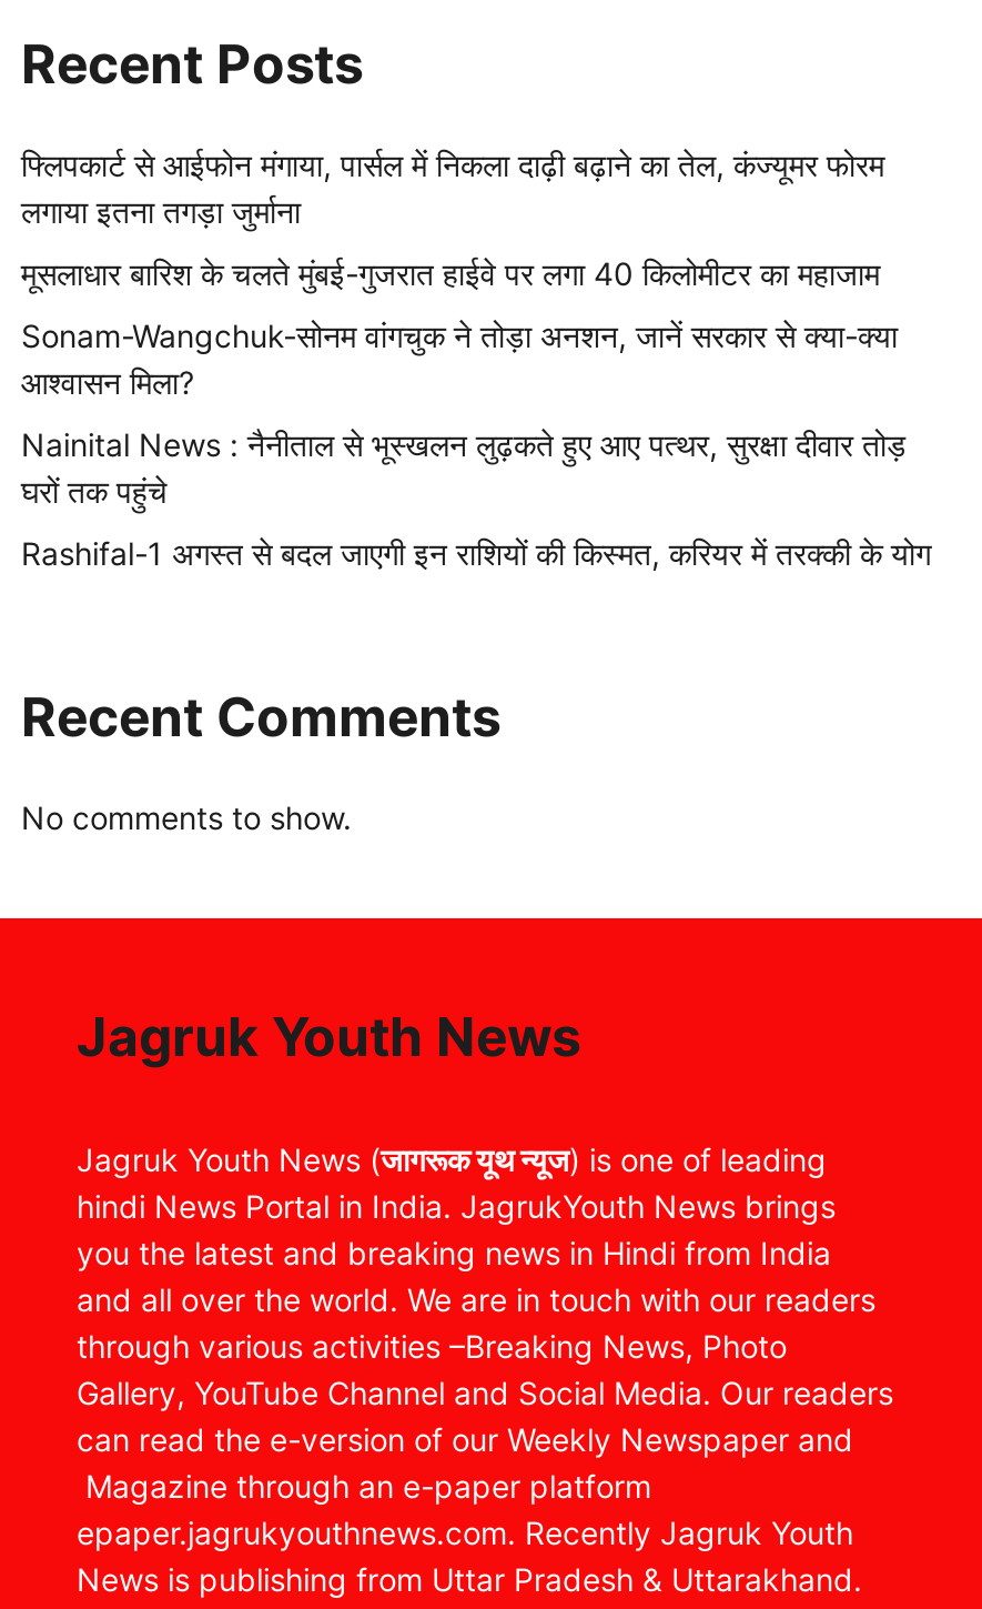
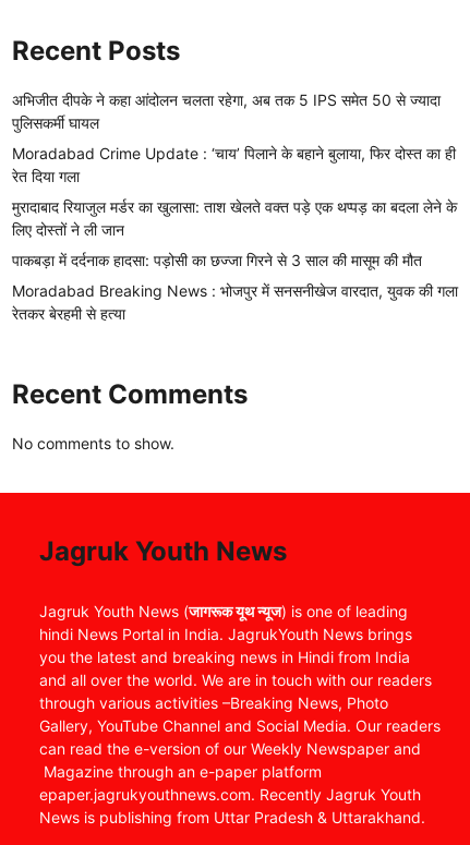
[21,146,884,231] फ्लिपकार्ट से आईफोन मंगाया, पार्सल में निकला दाढ़ी बढ़ाने का तेल, कंज्यूमर फोरम | लगाया इतना तगड़ा जुर्माना -> [12,91,441,132] अभिजीत दीपके ने कहा आंदोलन चलता रहेगा, अब तक 5 IPS समेत 50 से ज्यादा | पुलिसकर्मी घायल
[21,255,880,293] मूसलाधार बारिश के चलते मुंबई-गुजरात हाईवे पर लगा 40 किलोमीटर का महाजाम -> [12,144,456,186] Moradabad Crime Update : ‘चाय’ पिलाने के बहाने बुलाया, फिर दोस्त का ही | रेत दिया गला
[21,317,898,402] Sonam-Wangchuk-सोनम वांगचुक ने तोड़ा अनशन, जानें सरकार से क्या-क्या | आश्वासन मिला? -> [12,198,457,239] मुरादाबाद रियाजुल मर्डर का खुलासा: ताश खेलते वक्त पड़े एक थप्पड़ का बदला लेने के | लिए दोस्तों ने ली जान
[21,426,907,510] Nainital News : नैनीताल से भूस्खलन लुढ़कते हुए आए पत्थर, सुरक्षा दीवार तोड़ | घरों तक पहुंचे -> [12,251,422,270] पाकबड़ा में दर्दनाक हादसा: पड़ोसी का छज्जा गिरने से 3 साल की मासूम की मौत
[21,535,931,573] Rashifal-1 अगस्त से बदल जाएगी इन राशियों की किस्मत, करियर में तरक्की के योग -> [12,282,458,323] Moradabad Breaking News : भोजपुर में सनसनीखेज वारदात, युवक की गला | रेतकर बेरहमी से हत्या

